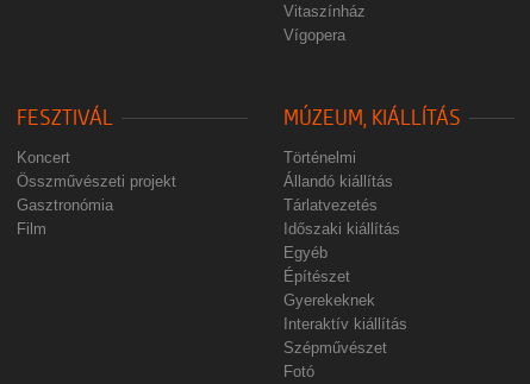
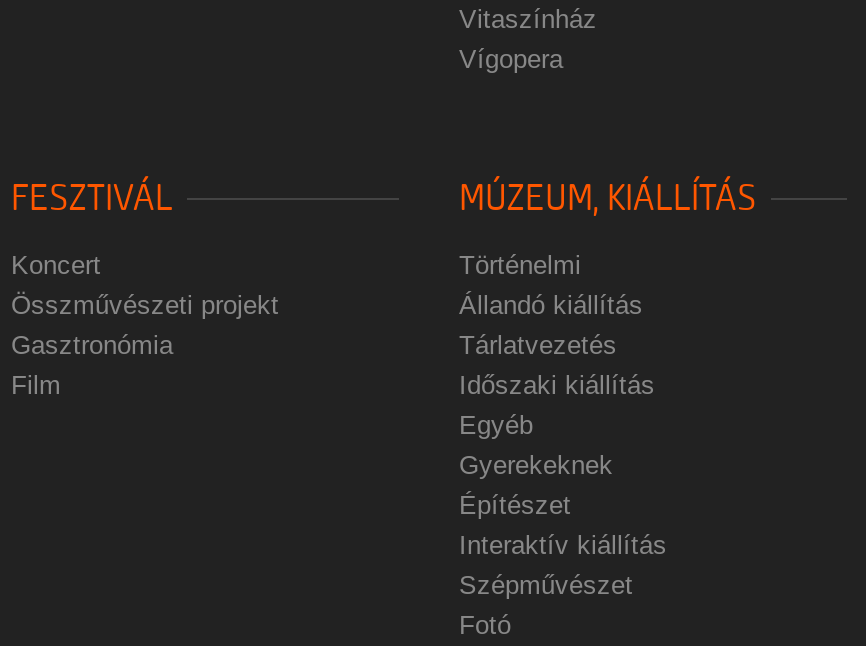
moved [283,268,350,286] -> [459,491,571,521]: Építészet
moved [283,292,375,310] -> [459,451,613,481]: Gyerekeknek

